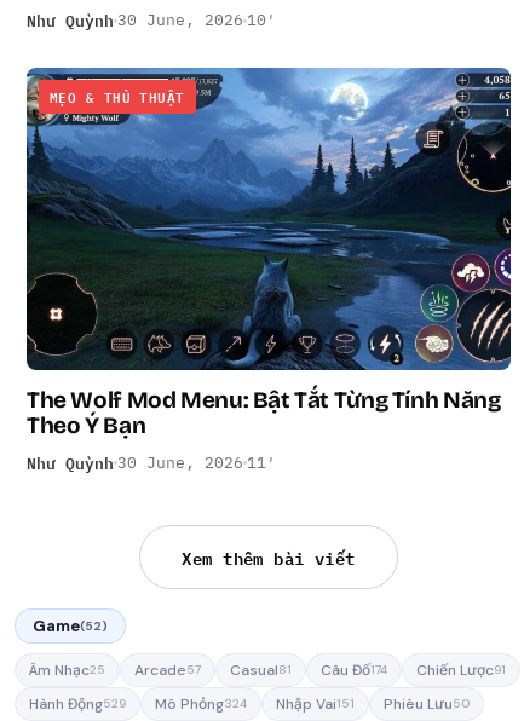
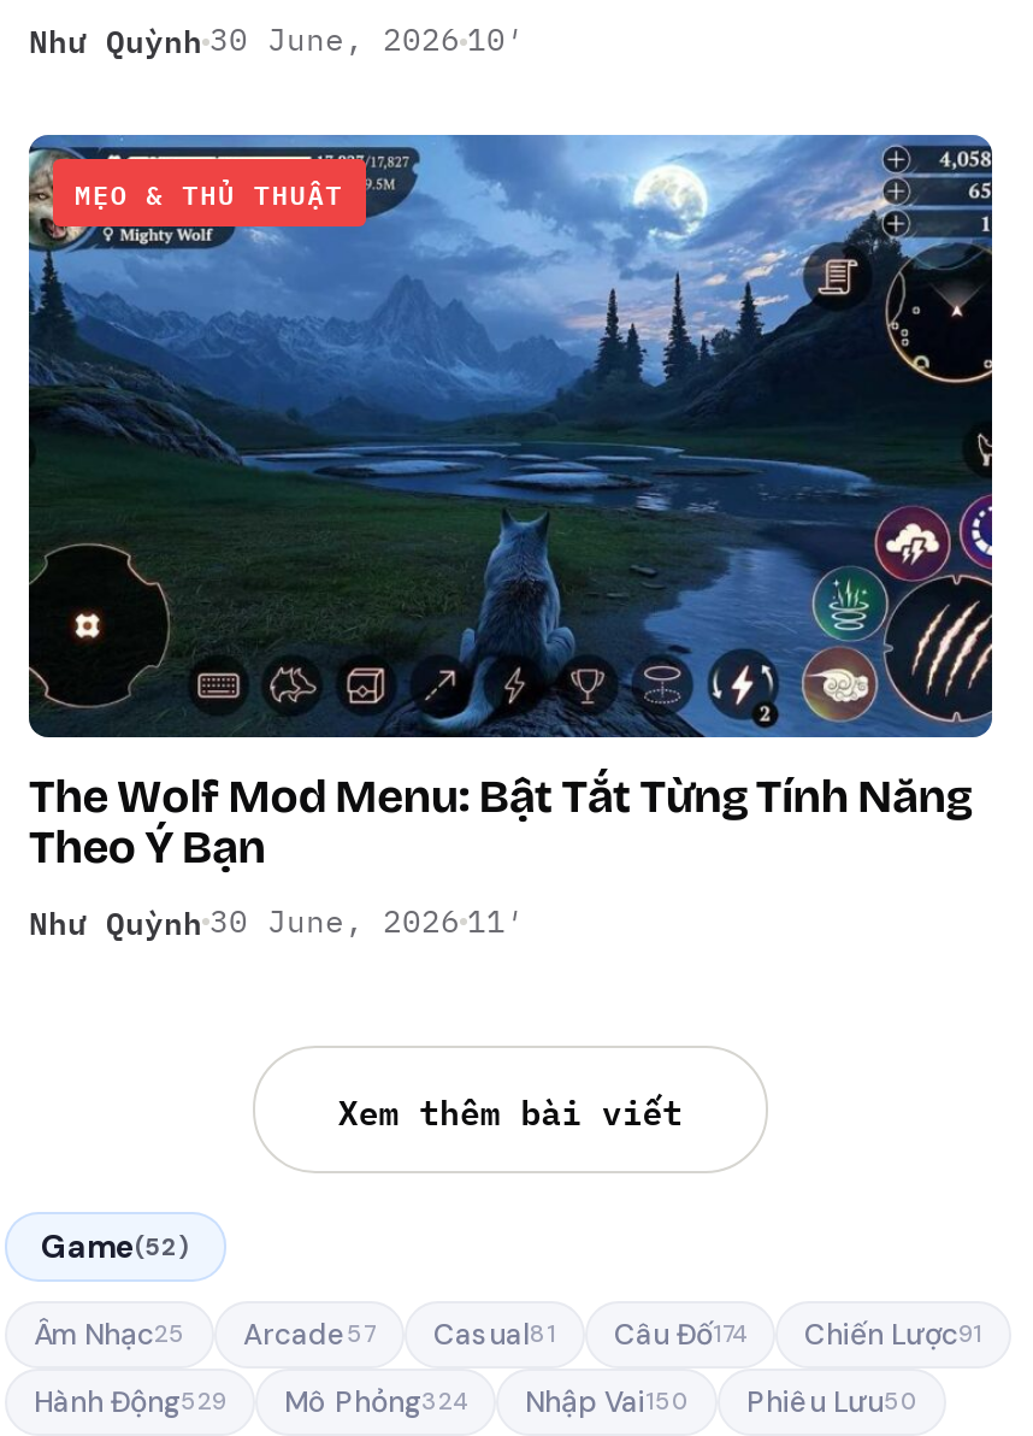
[29,694,470,713] Hành Động529 Mô Phỏng324 Nhập Vai151 Phiêu Lưu50 -> [34,1382,917,1421] Hành Động529 Mô Phỏng324 Nhập Vai150 Phiêu Lưu50

